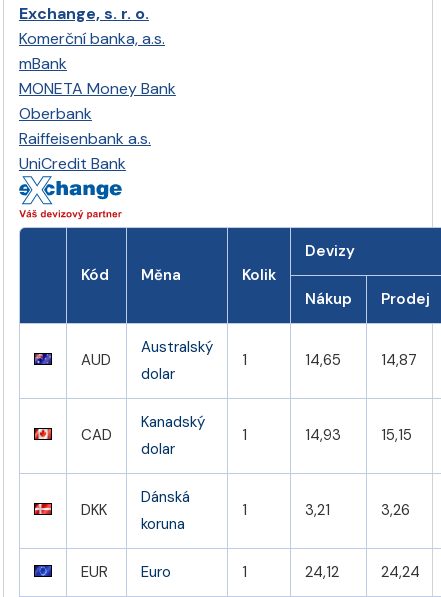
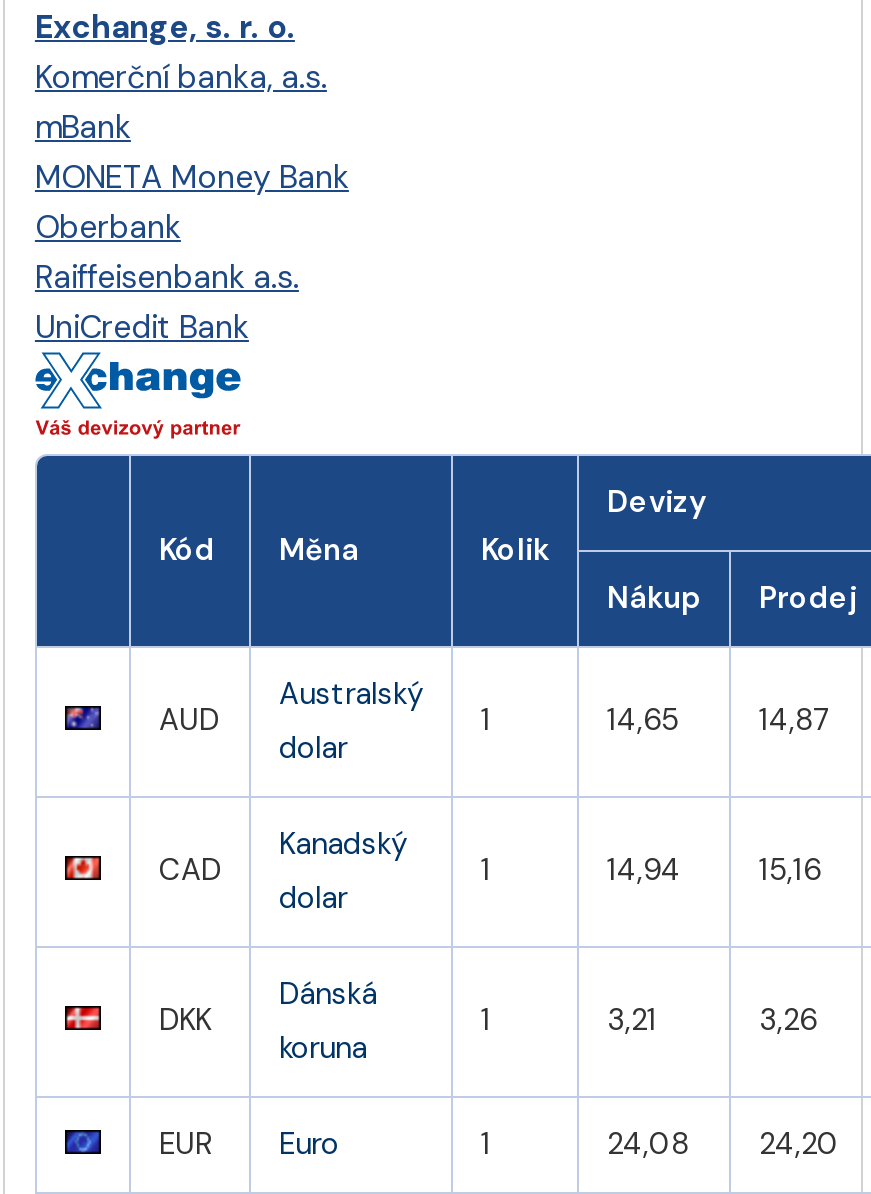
[305,425,341,445] 14,93 -> [607,850,681,890] 14,94
[381,425,412,445] 15,15 -> [759,850,821,890] 15,16
[305,562,339,582] 24,12 -> [607,1124,689,1164] 24,08
[381,562,420,582] 24,24 -> [759,1124,839,1164] 24,20

